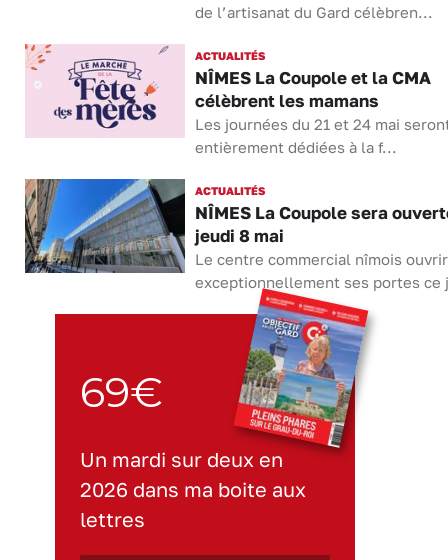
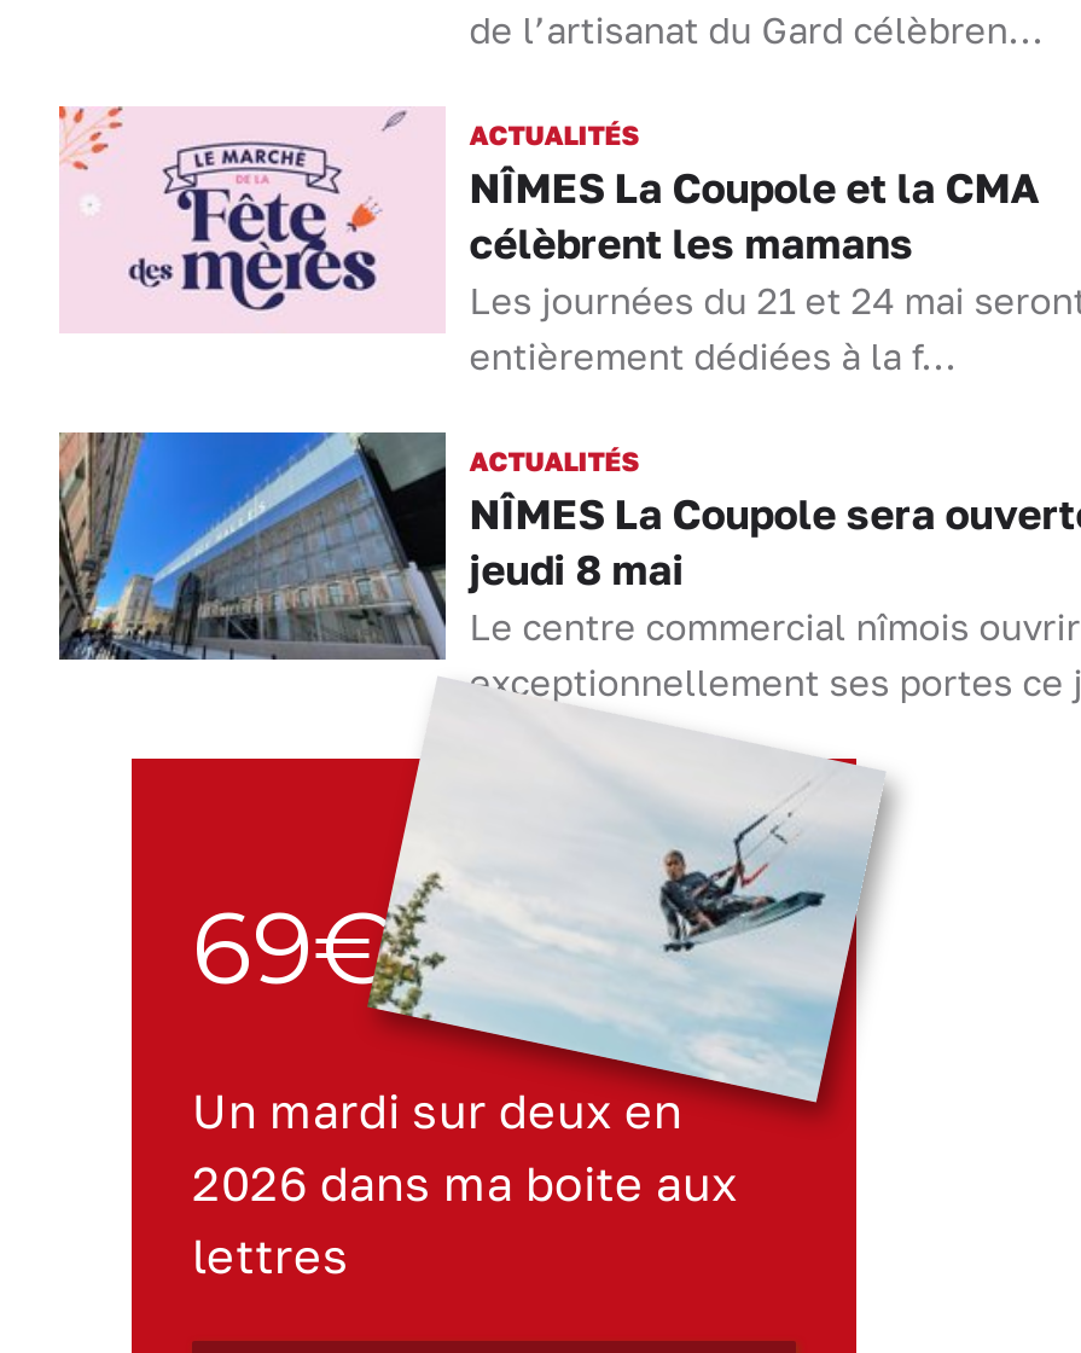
[159,283,371,460] [image] -> [380,679,893,1114] [image]

